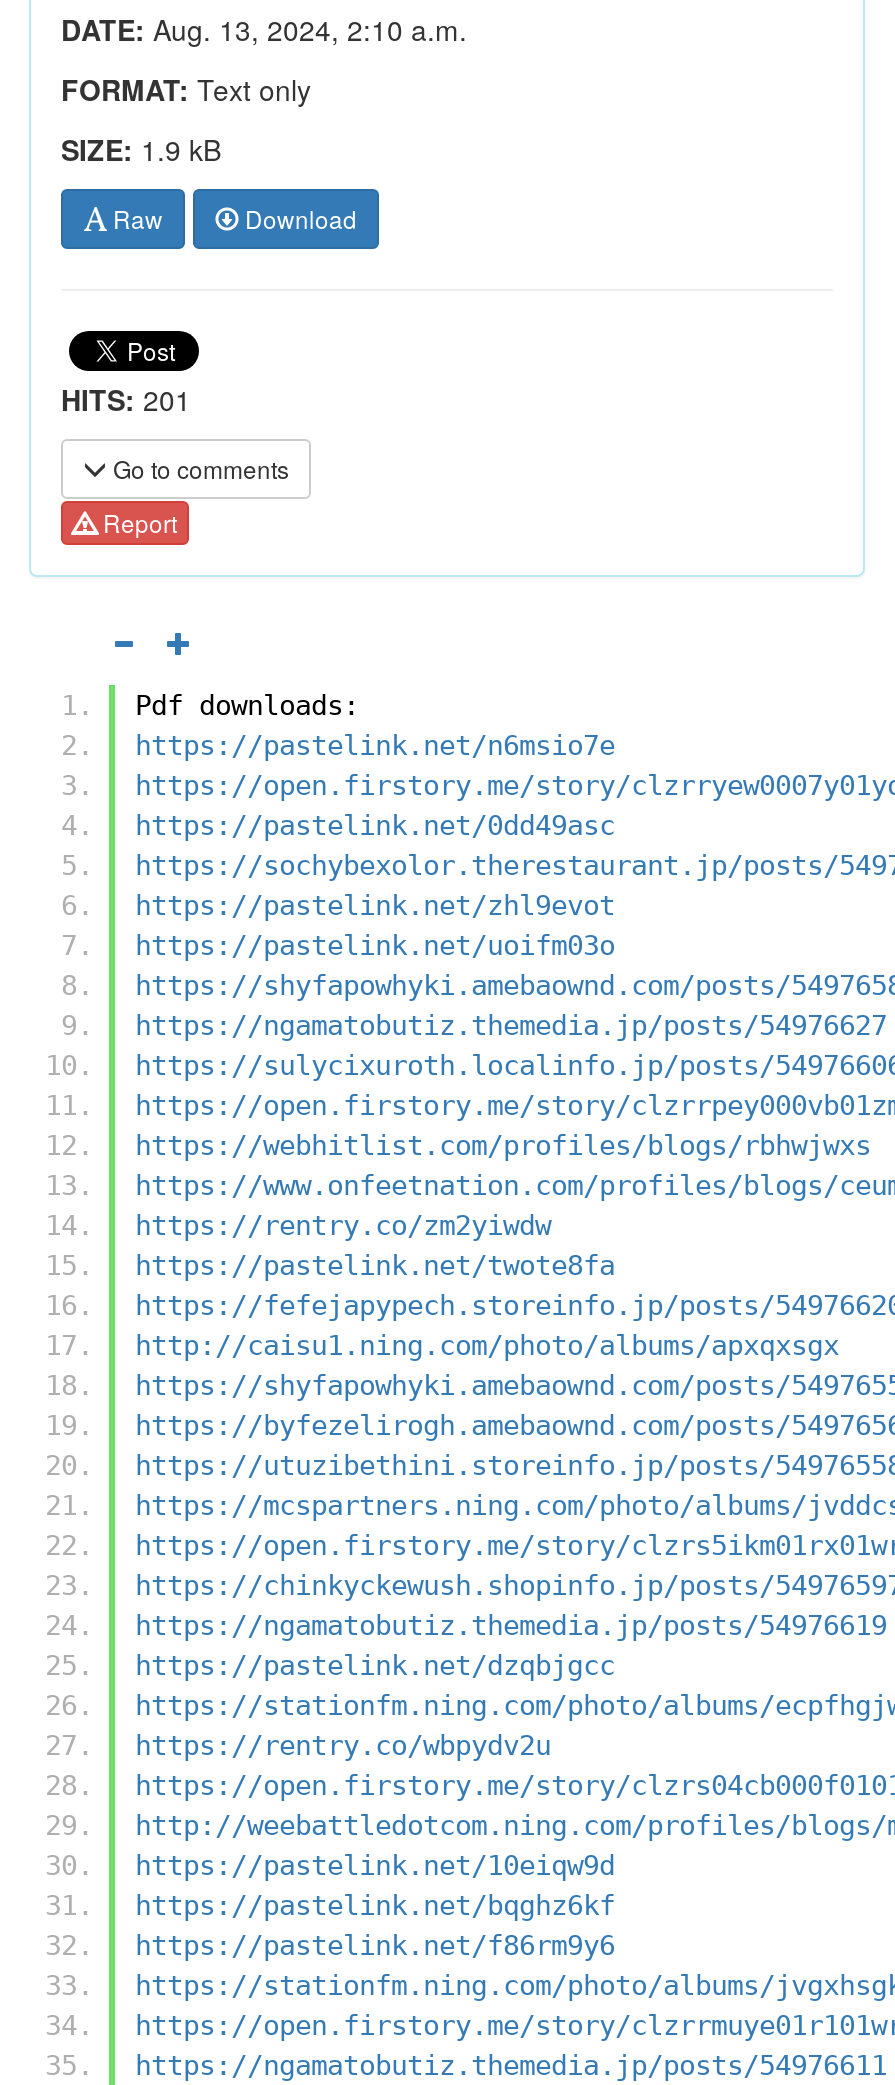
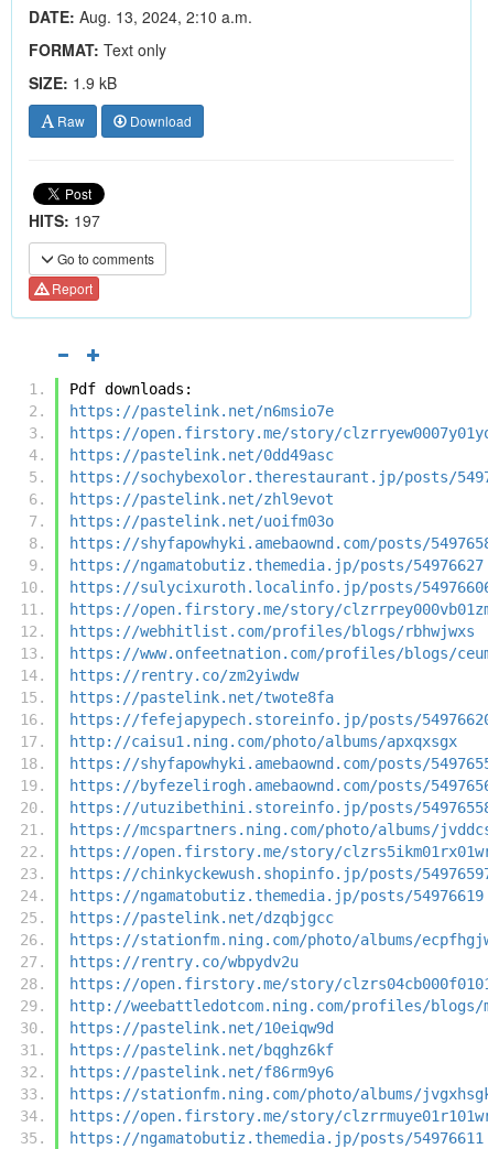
[61,379,191,419] HITS: 201 -> [29,209,100,231] HITS: 197

